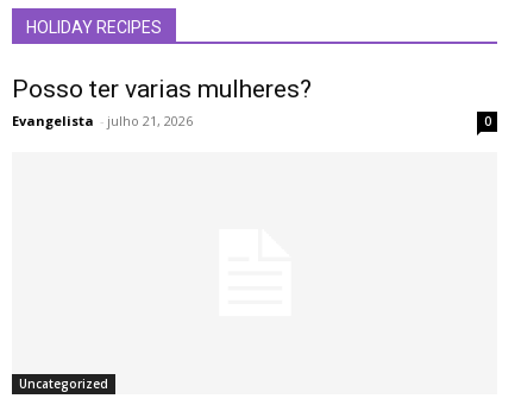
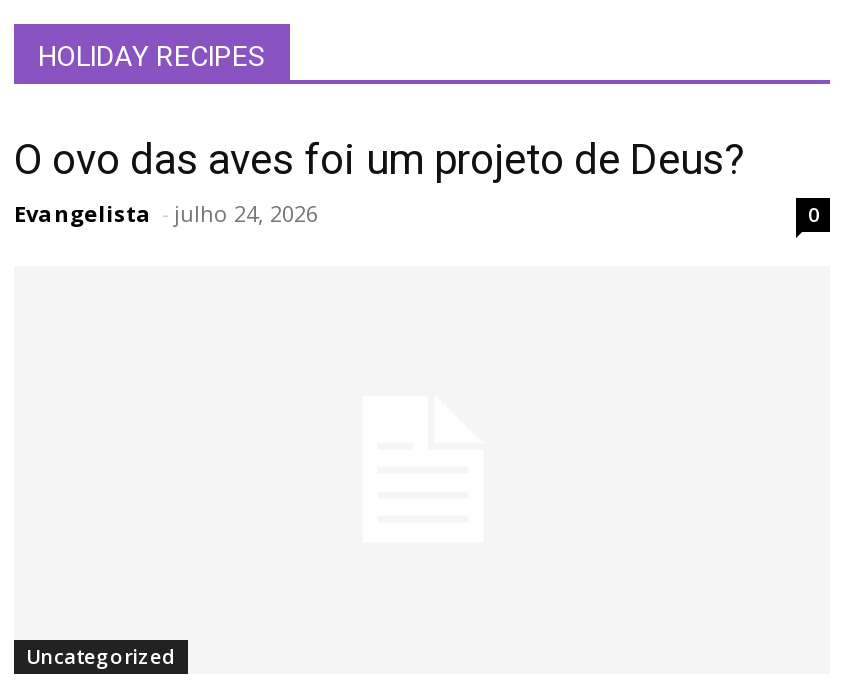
[12,75,312,129] Posso ter varias mulheres? | Evangelista - julho 21, 2026 -> [14,136,744,228] O ovo das aves foi um projeto de Deus? | Evangelista - julho 24, 2026

